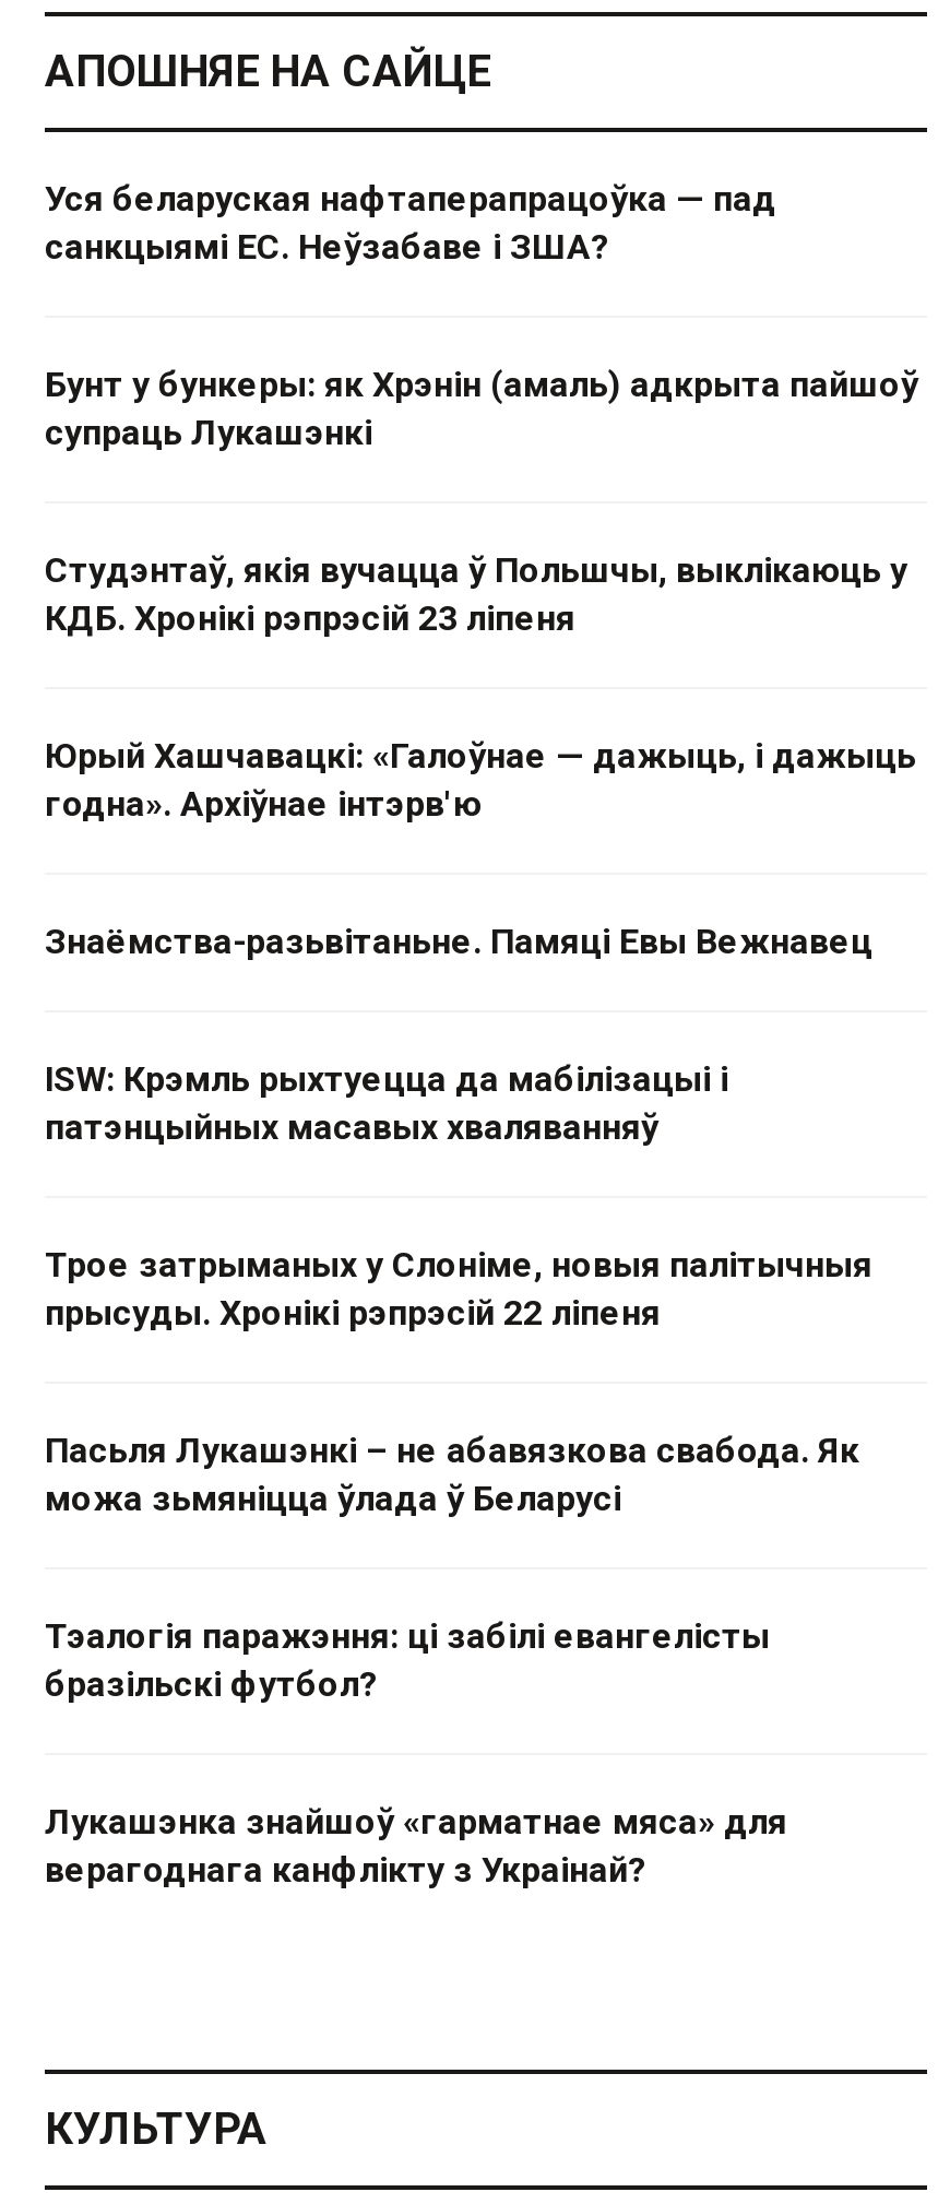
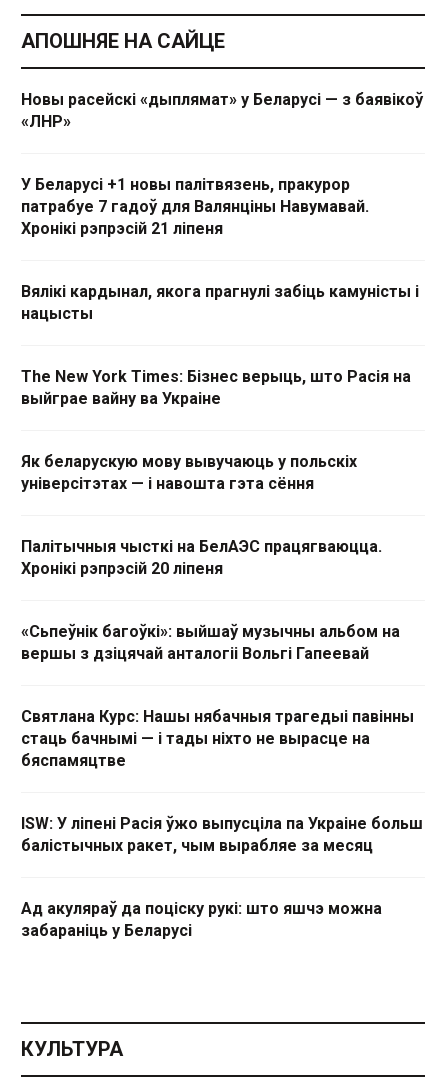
[45,178,776,268] Уся беларуская нафтаперапрацоўка — пад | санкцыямі ЕС. Неўзабаве і ЗША? -> [21,90,423,131] Новы расейскі «дыплямат» у Беларусі — з баявікоў | «ЛНР»
[45,364,918,453] Бунт у бункеры: як Хрэнін (амаль) адкрыта пайшоў | супраць Лукашэнкі -> [21,175,369,238] У Беларусі +1 новы палітвязень, пракурор | патрабуе 7 гадоў для Валянціны Навумавай. | Хронікі рэпрэсій 21 ліпеня
[45,549,907,639] Студэнтаў, якія вучацца ў Польшчы, выклікаюць у | КДБ. Хронікі рэпрэсій 23 ліпеня -> [21,282,419,323] Вялікі кардынал, якога прагнулі забіць камуністы і | нацысты
[45,735,916,825] Юрый Хашчавацкі: «Галоўнае — дажыць, і дажыць | годна». Архіўнае інтэрв'ю -> [21,367,411,408] The New York Times: Бізнес верыць, што Расія на | выйграе вайну ва Украіне
[45,921,872,962] Знаёмства-разьвітаньне. Памяці Евы Вежнавец -> [21,452,357,493] Як беларускую мову вывучаюць у польскіх | універсітэтах — і навошта гэта сёння
[45,1058,728,1148] ISW: Крэмль рыхтуецца да мабілізацыі і | патэнцыйных масавых хваляванняў -> [21,537,382,578] Палітычныя чысткі на БелАЭС працягваюцца. | Хронікі рэпрэсій 20 ліпеня
[45,1244,872,1334] Трое затрыманых у Слоніме, новыя палітычныя | прысуды. Хронікі рэпрэсій 22 ліпеня -> [21,622,400,663] «Сьпеўнік багоўкі»: выйшаў музычны альбом на | вершы з дзіцячай анталогіі Вольгі Гапеевай
[45,1430,859,1519] Пасьля Лукашэнкі – не абавязкова свабода. Як | можа зьмяніцца ўлада ў Беларусі -> [21,707,414,770] Святлана Курс: Нашы нябачныя трагедыі павінны | стаць бачнымі — і тады ніхто не вырасце на | бяспамяцтве
[45,1615,770,1705] Тэалогія паражэння: ці забілі евангелісты | бразільскі футбол? -> [21,814,423,855] ISW: У ліпені Расія ўжо выпусціла па Украіне больш | балістычных ракет, чым вырабляе за месяц
[45,1801,787,1891] Лукашэнка знайшоў «гарматнае мяса» для | верагоднага канфлікту з Украінай? -> [21,899,382,940] Ад акуляраў да поціску рукі: што яшчэ можна | забараніць у Беларусі

